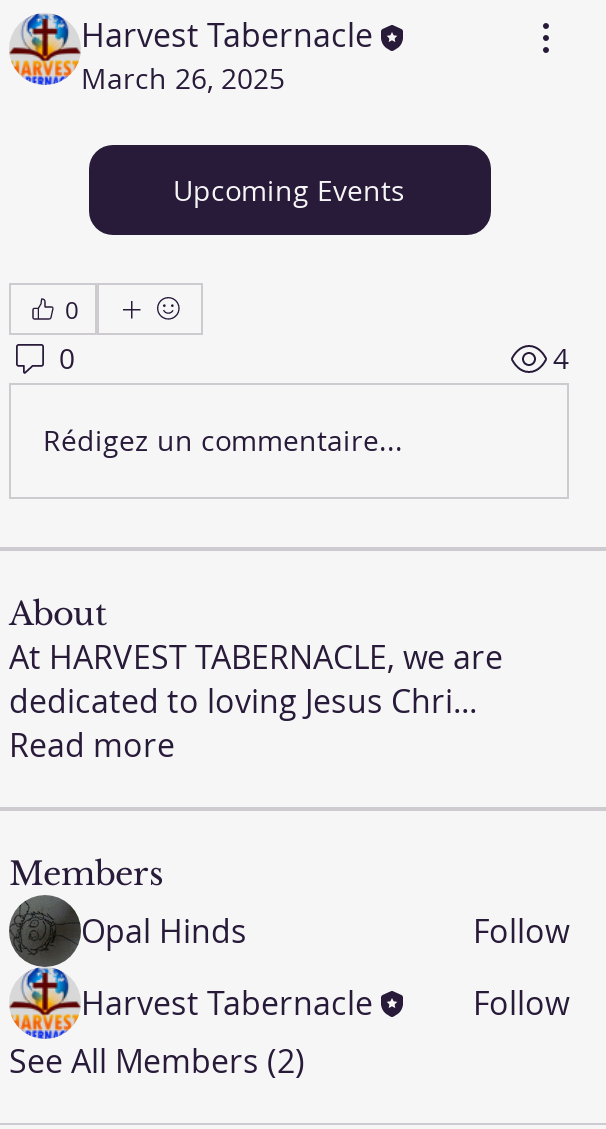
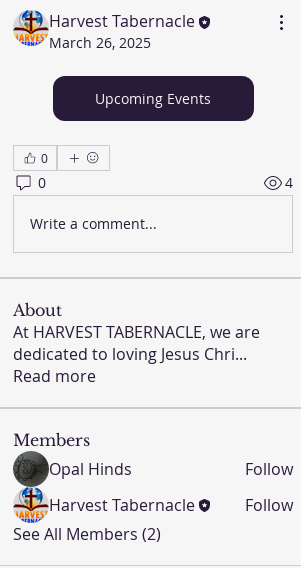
[43,421,403,459] Rédigez un commentaire... -> [30,214,157,233] Write a comment...

